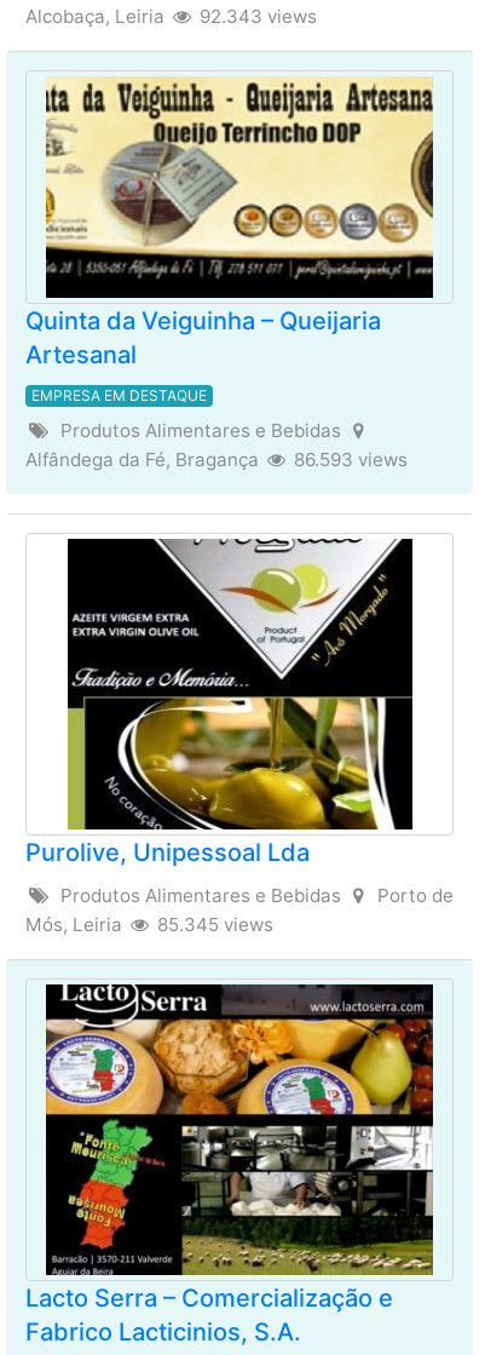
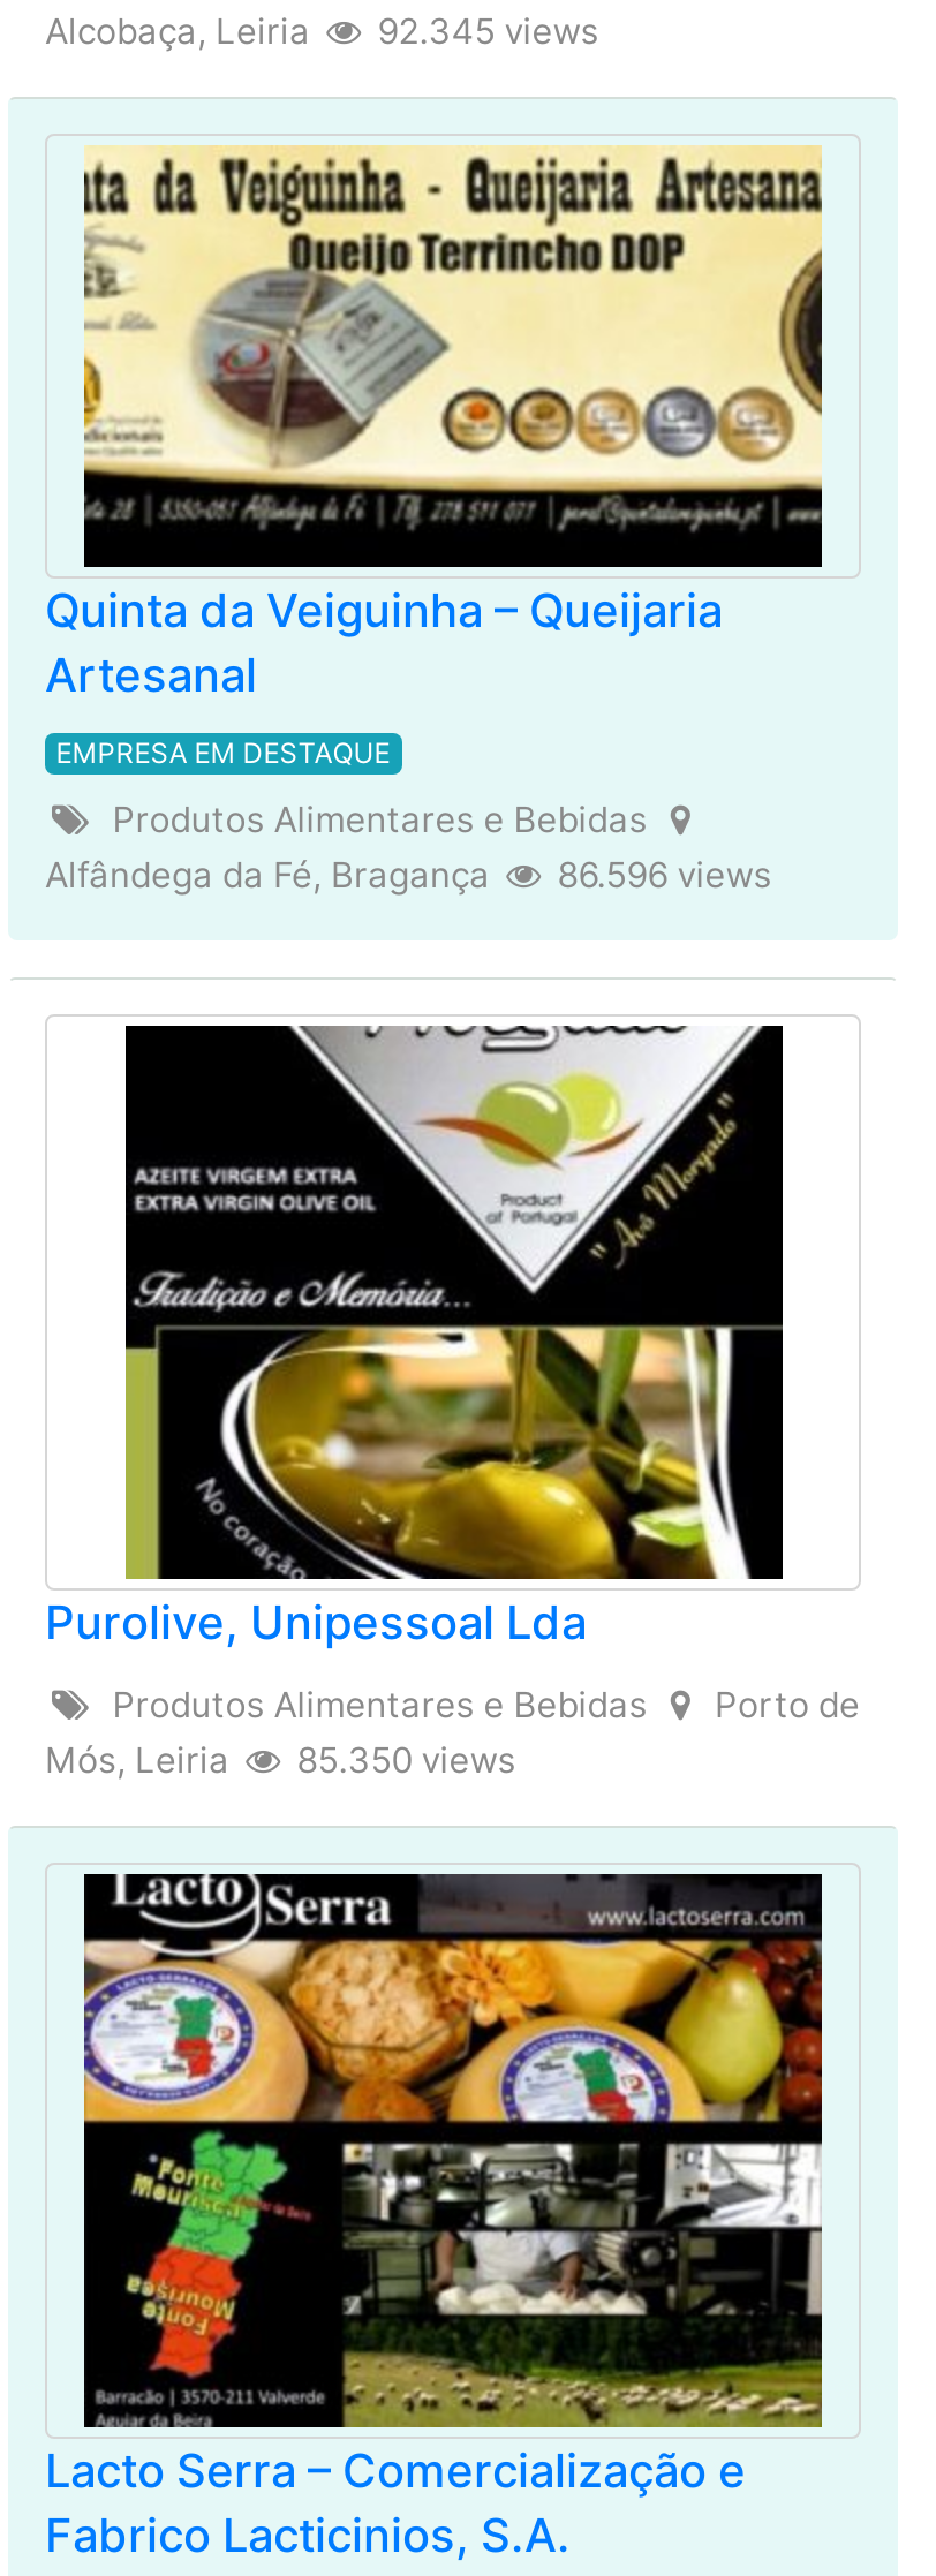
[25,5,317,28] Alcobaça, Leiria 92.343 views -> [45,9,599,53] Alcobaça, Leiria 92.345 views
[25,448,408,471] Alfândega da Fé, Bragança 86.593 views -> [45,853,772,896] Alfândega da Fé, Bragança 86.596 views
[25,913,274,936] Mós, Leiria 85.345 views -> [45,1738,516,1782] Mós, Leiria 85.350 views

